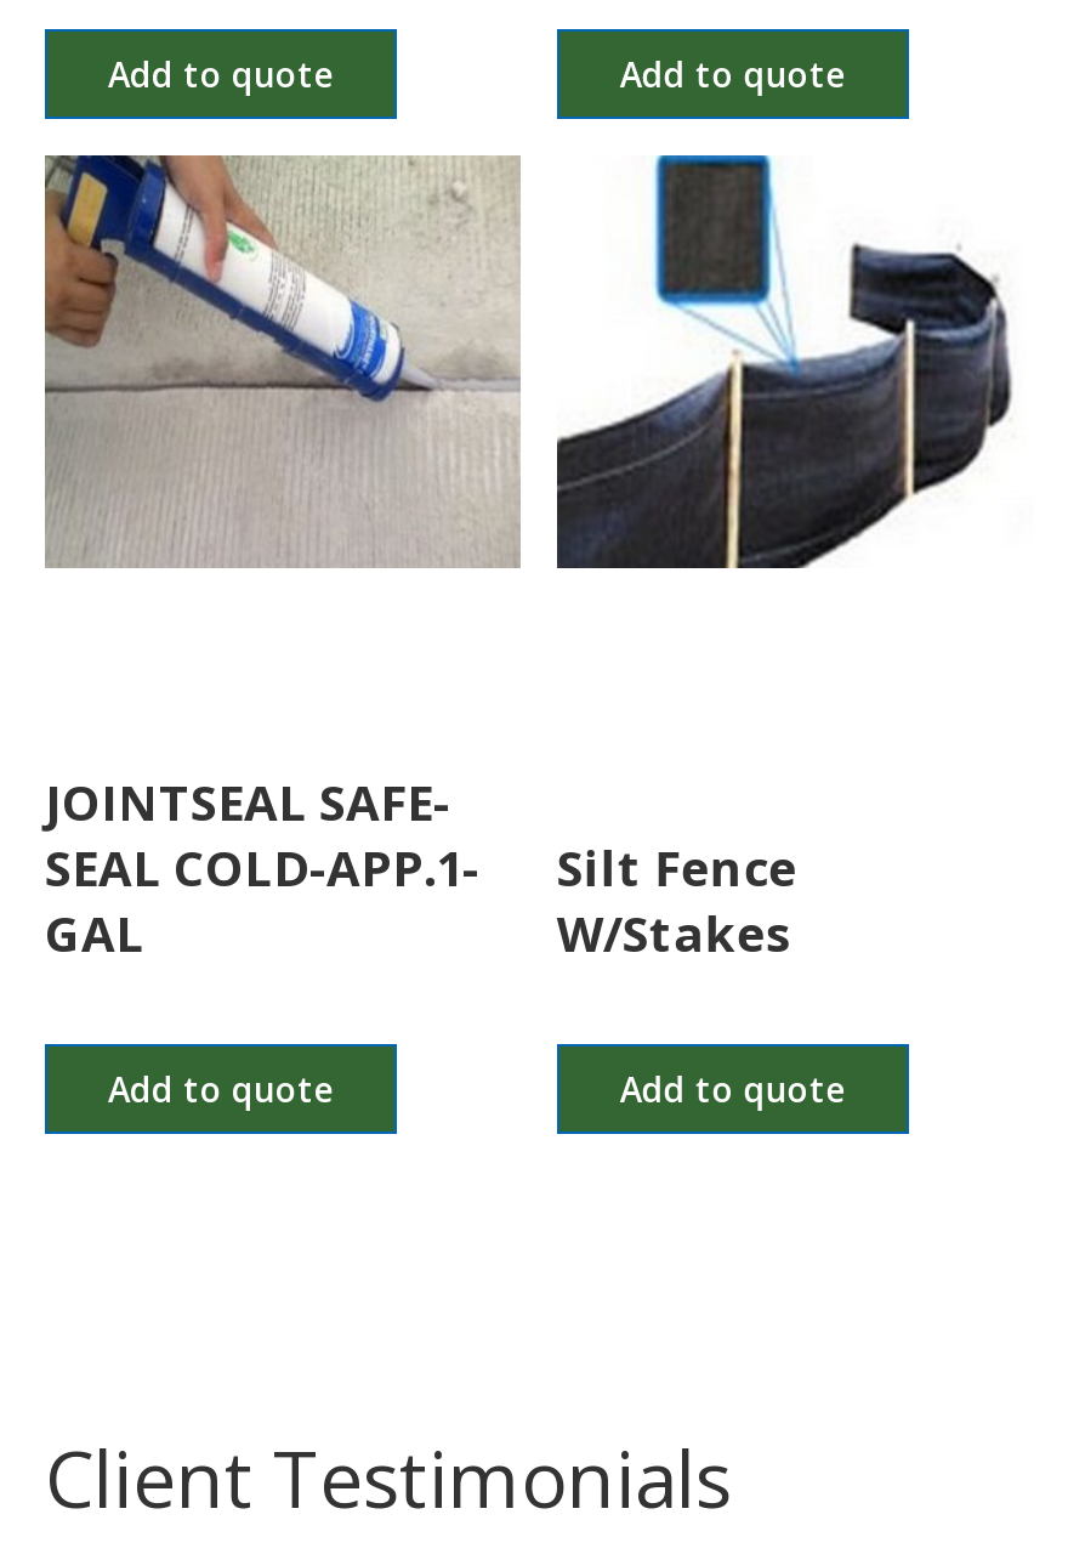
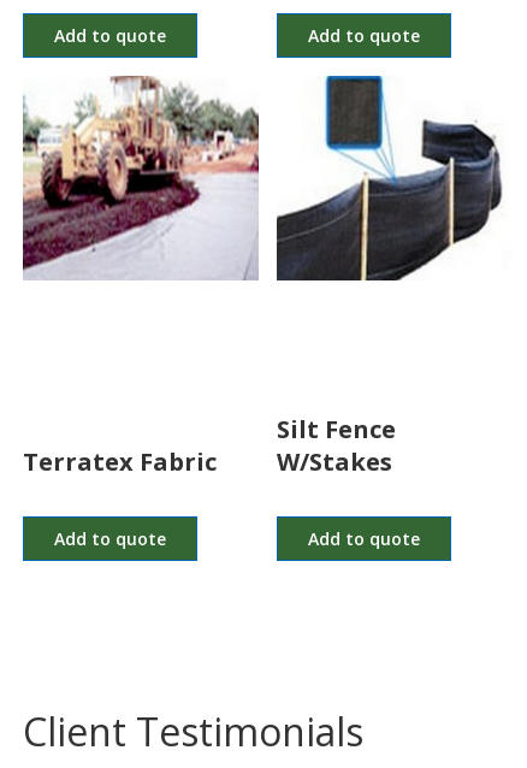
[42,153,523,568] [image] -> [23,76,260,279] [image]
[45,770,479,967] JOINTSEAL SAFE- | SEAL COLD-APP.1- | GAL -> [23,446,217,478] Terratex Fabric

